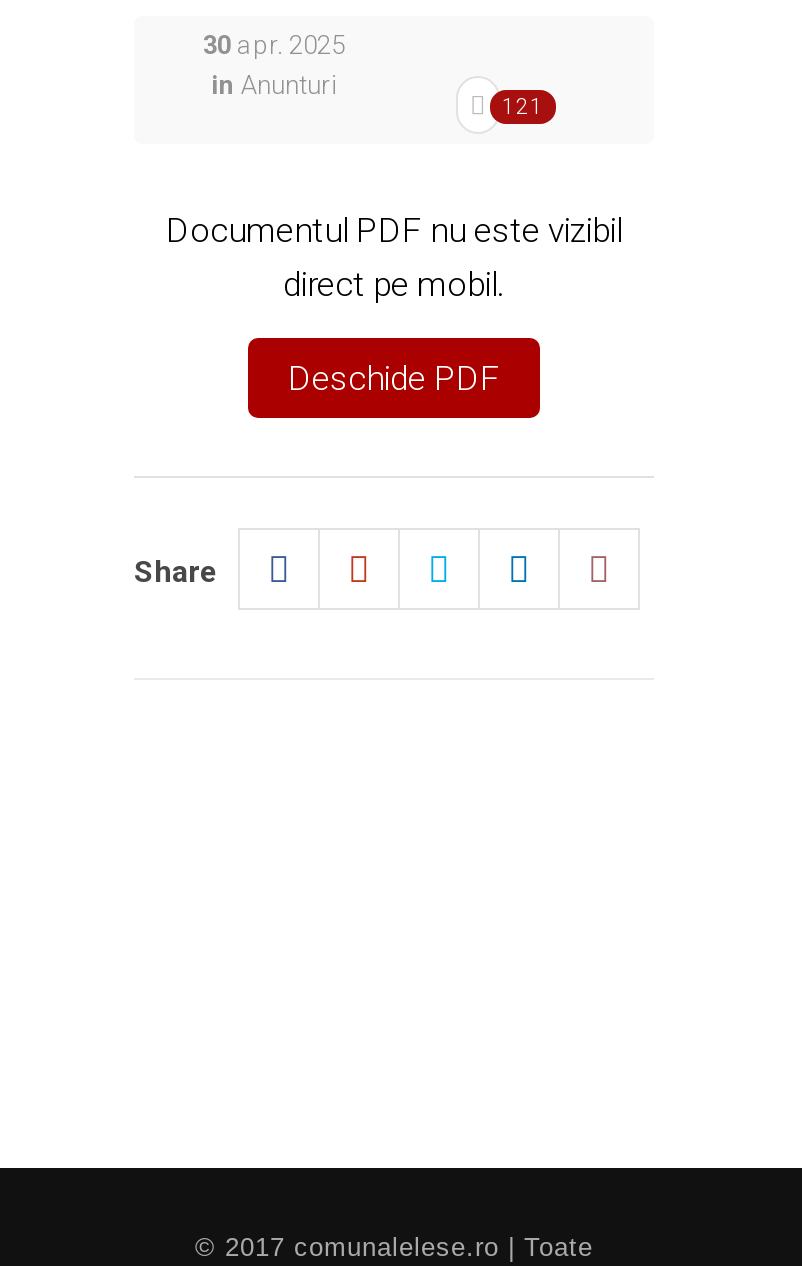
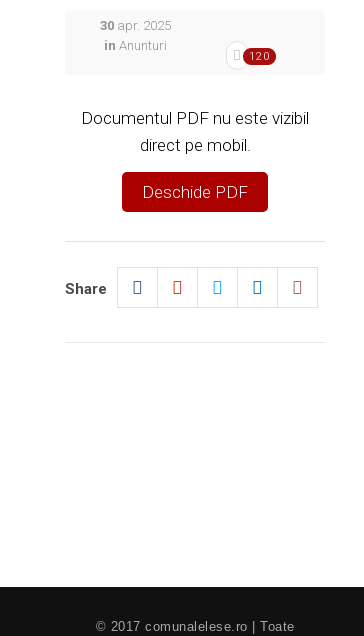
[502,94,544,120] 121 -> [249,50,270,63] 120

